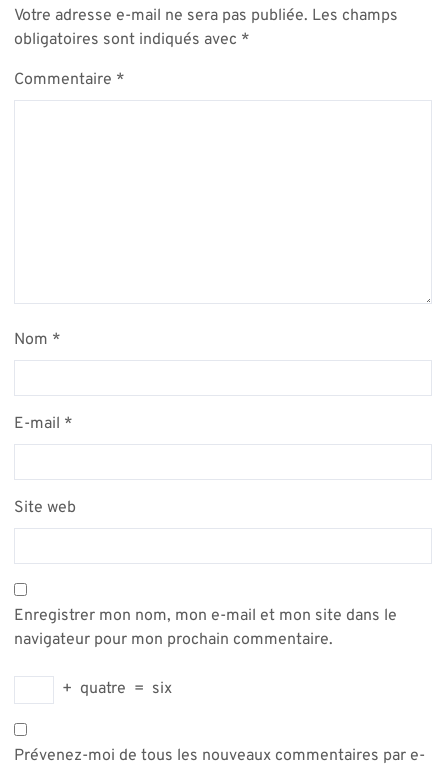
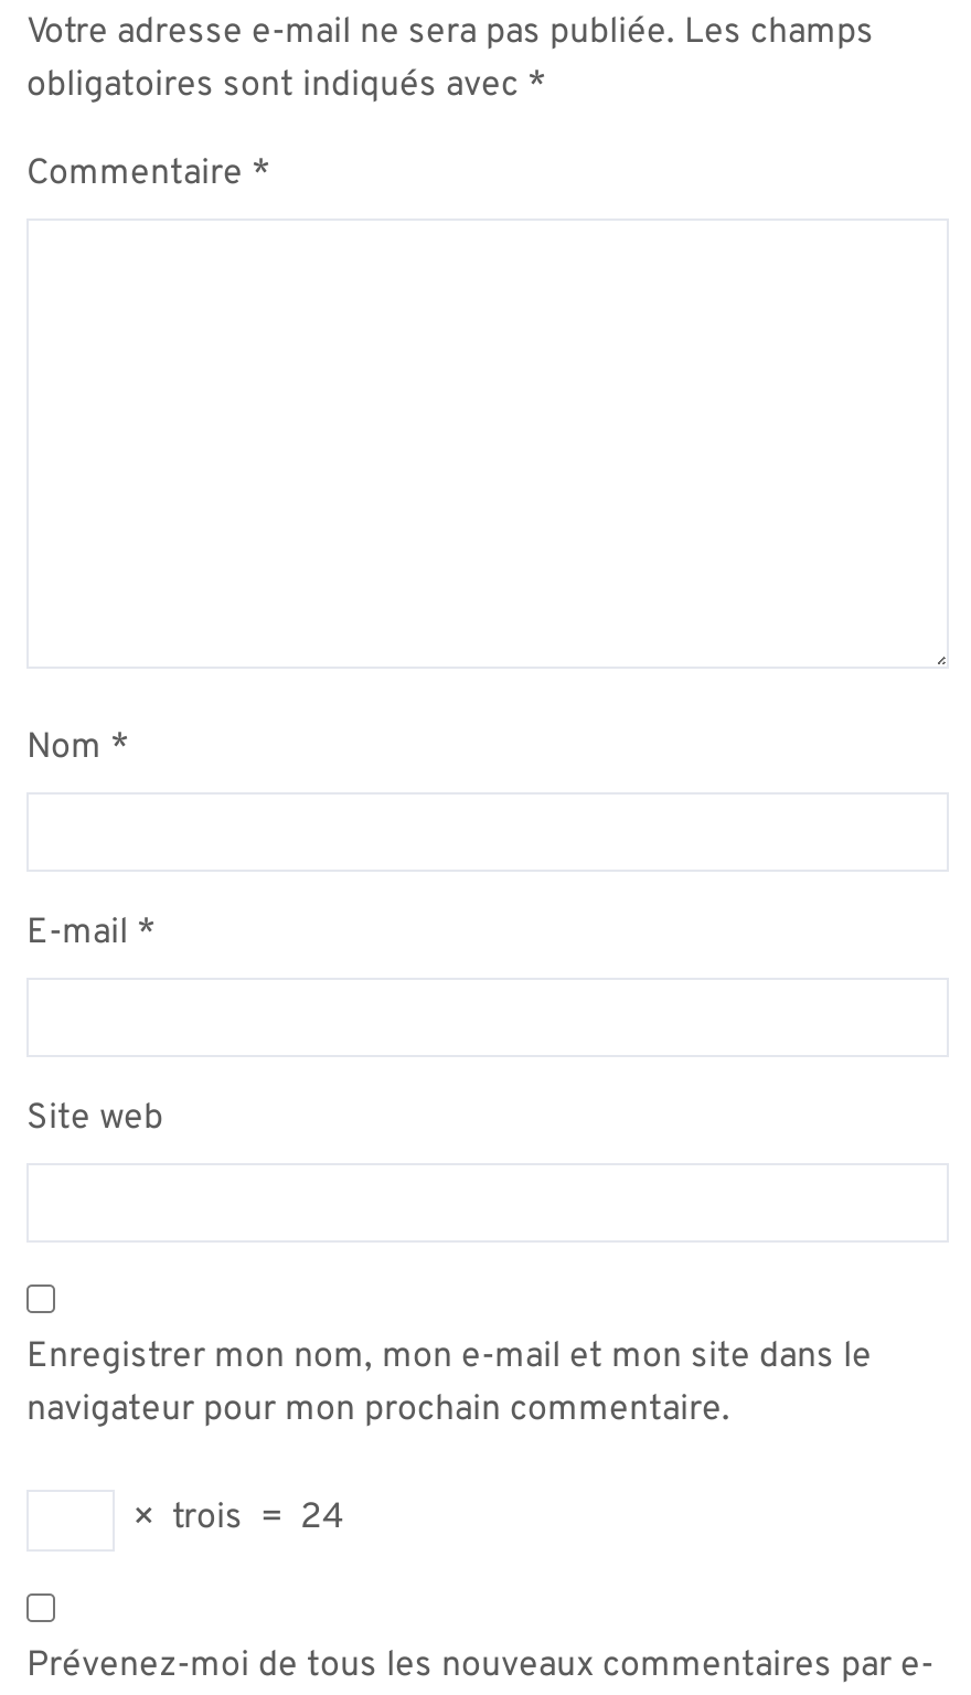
[58,679,172,699] + quatre = six -> [124,1496,344,1541] × trois = 24

